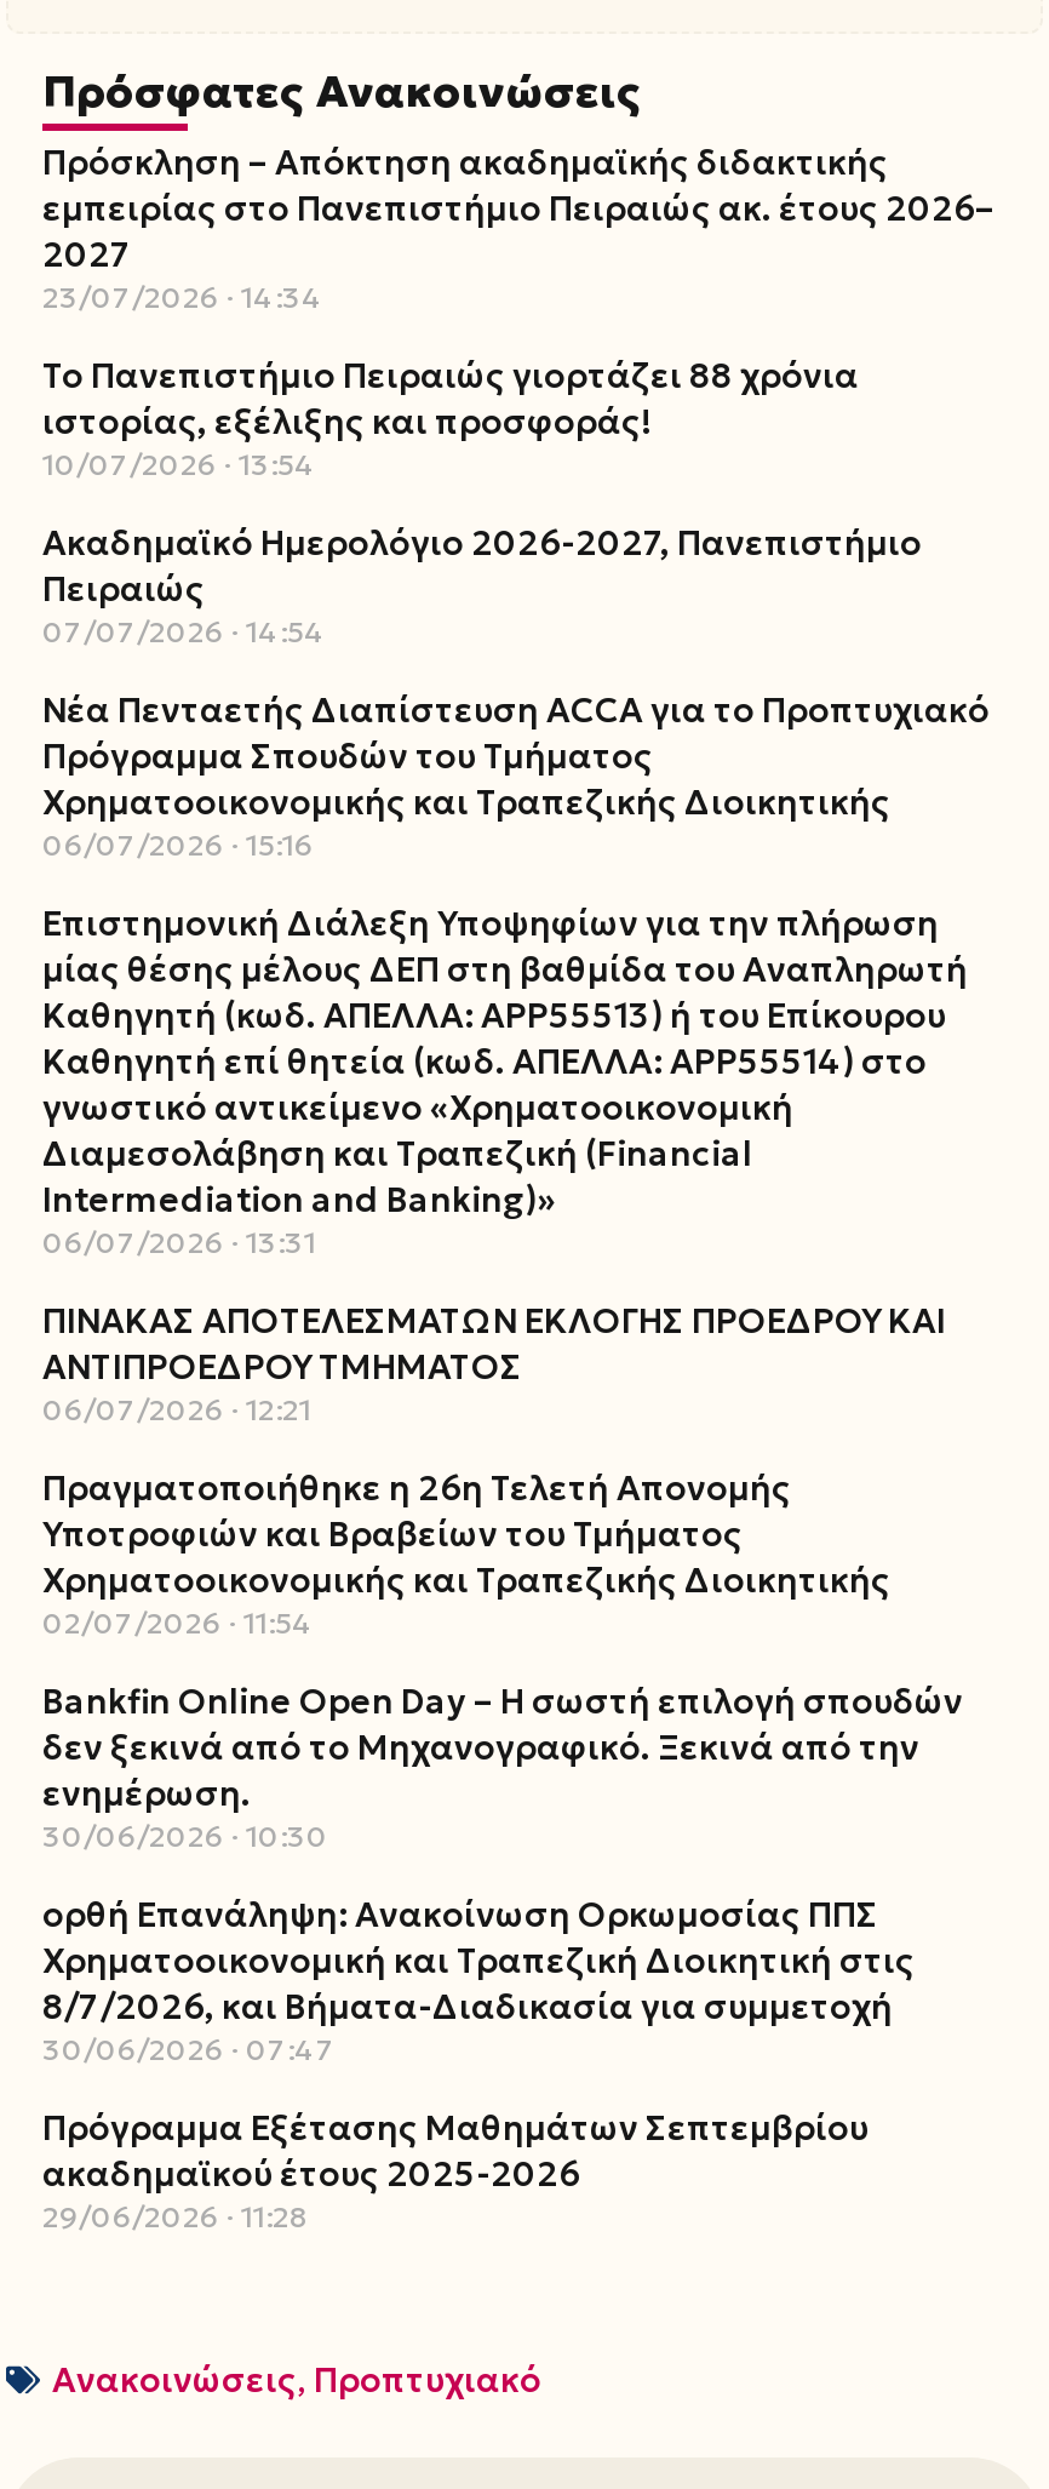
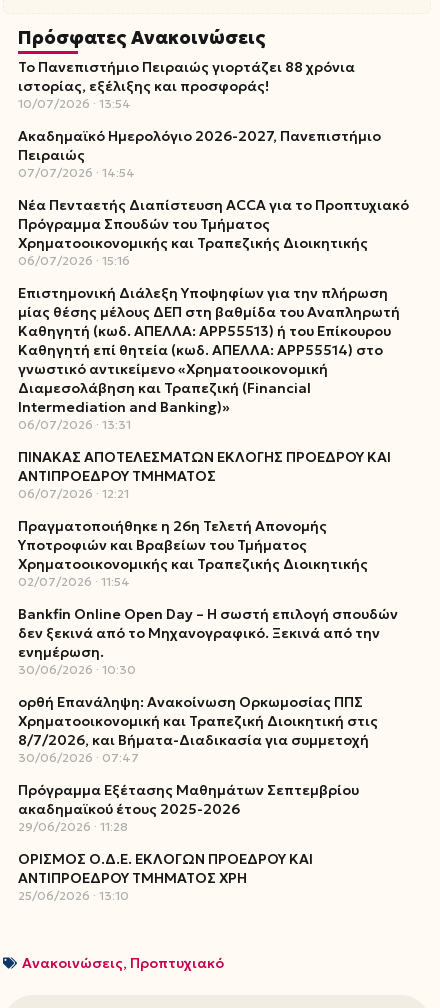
[42,141,994,315] Πρόσκληση – Απόκτηση ακαδημαϊκής διδακτικής | εμπειρίας στο Πανεπιστήμιο Πειραιώς ακ. έτους 2026– | 2027 | 23/07/2026 14:34 -> none
moved [42,354,990,2235] -> [18,58,409,834]: Το Πανεπιστήμιο Πειραιώς γιορτάζει 88 χρόνια | ιστορίας, εξέλιξης και προσφοράς! | 10/07/2026 13:54 | ... | ακαδημαϊκού έτους 2025-2026 | 29/06/2026 11:28
none -> [18,850,313,903] ΟΡΙΣΜΟΣ Ο.Δ.Ε. ΕΚΛΟΓΩΝ ΠΡΟΕΔΡΟΥ ΚΑΙ | ΑΝΤΙΠΡΟΕΔΡΟΥ ΤΜΗΜΑΤΟΣ ΧΡΗ | 25/06/2026 13:10

